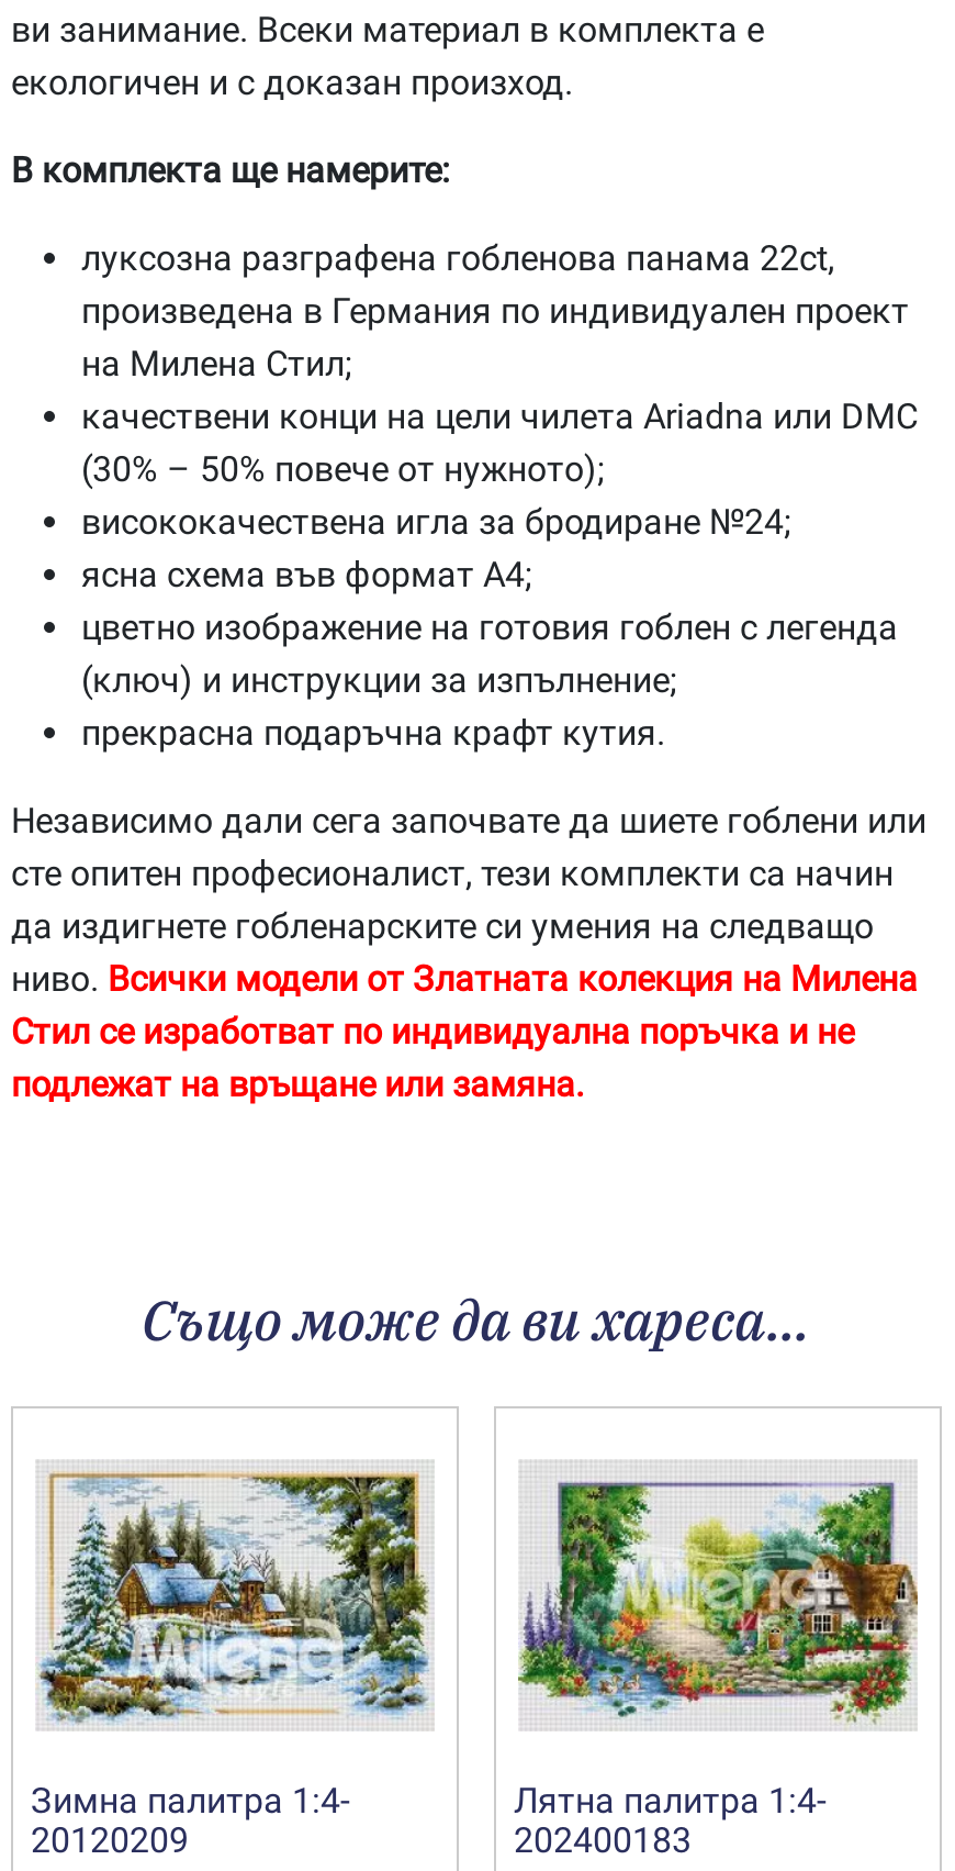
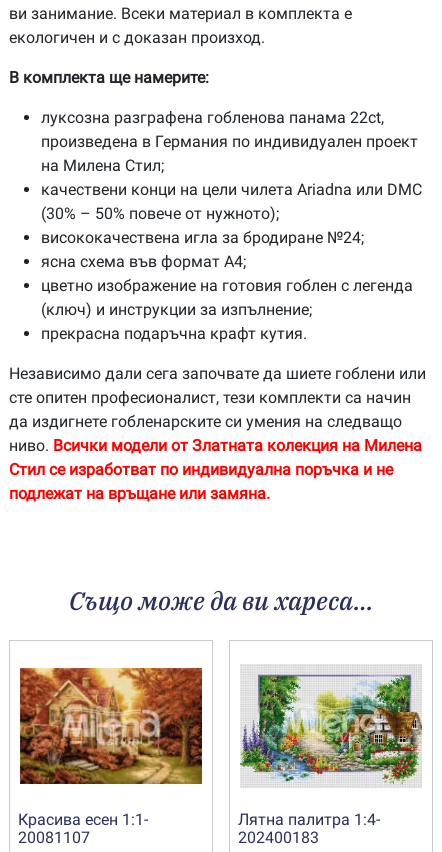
[31,1461,435,1861] [image] | Зимна палитра 1:4- | 20120209 -> [18,666,203,847] [image] | Красива есен 1:1- | 20081107

